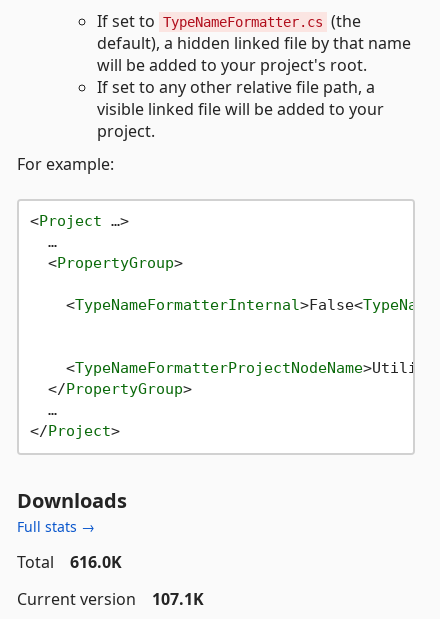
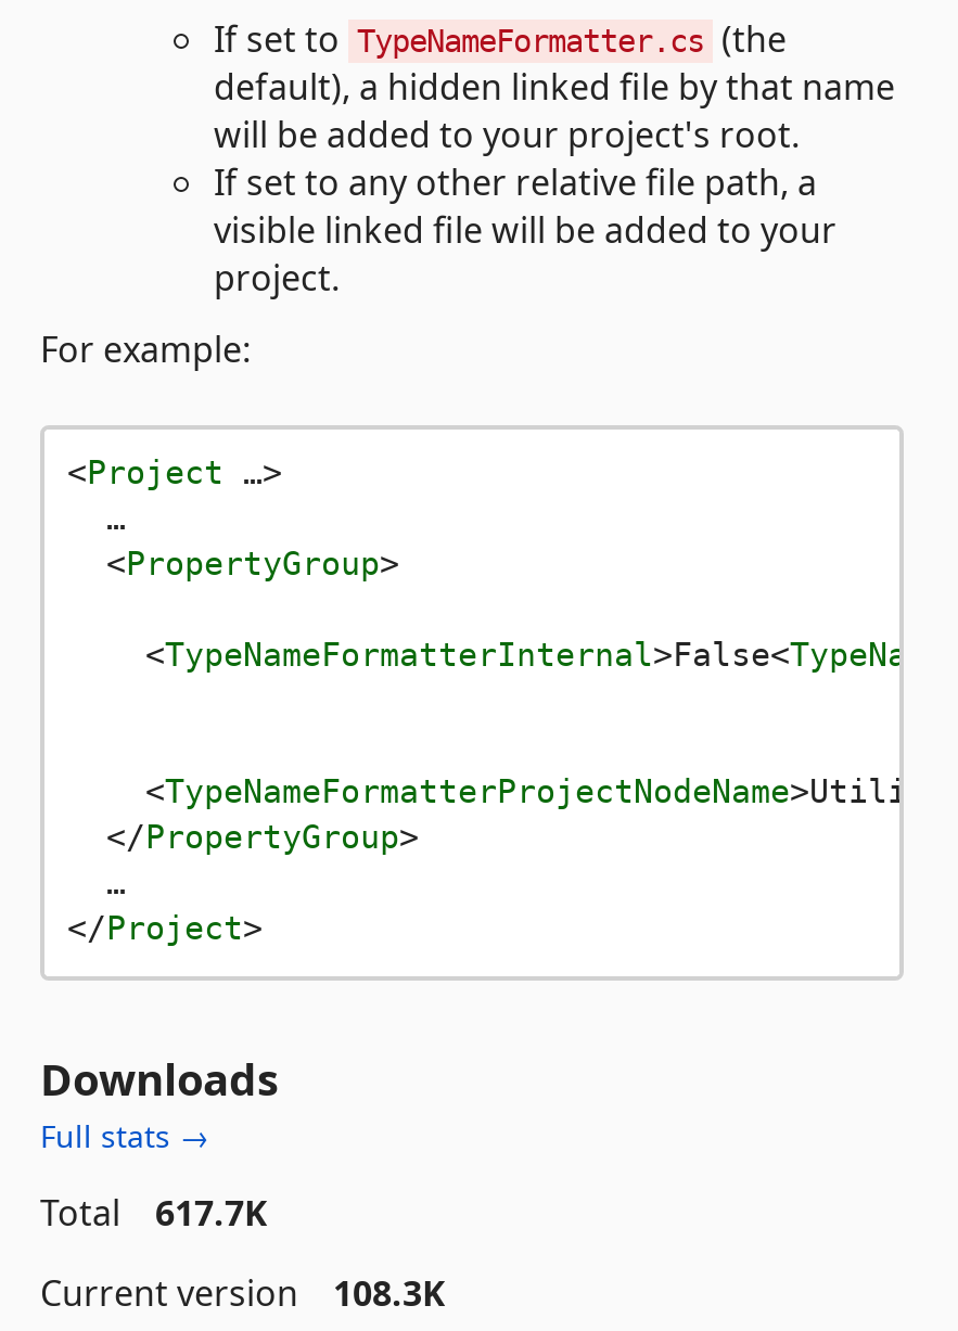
[17,551,122,573] Total 616.0K -> [40,1188,268,1236] Total 617.7K
[17,588,204,610] Current version 107.1K -> [40,1268,446,1316] Current version 108.3K

